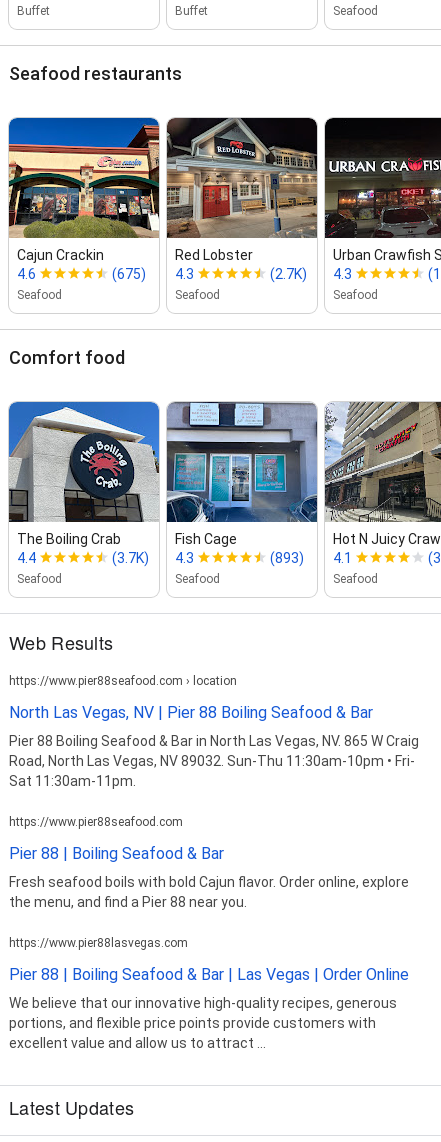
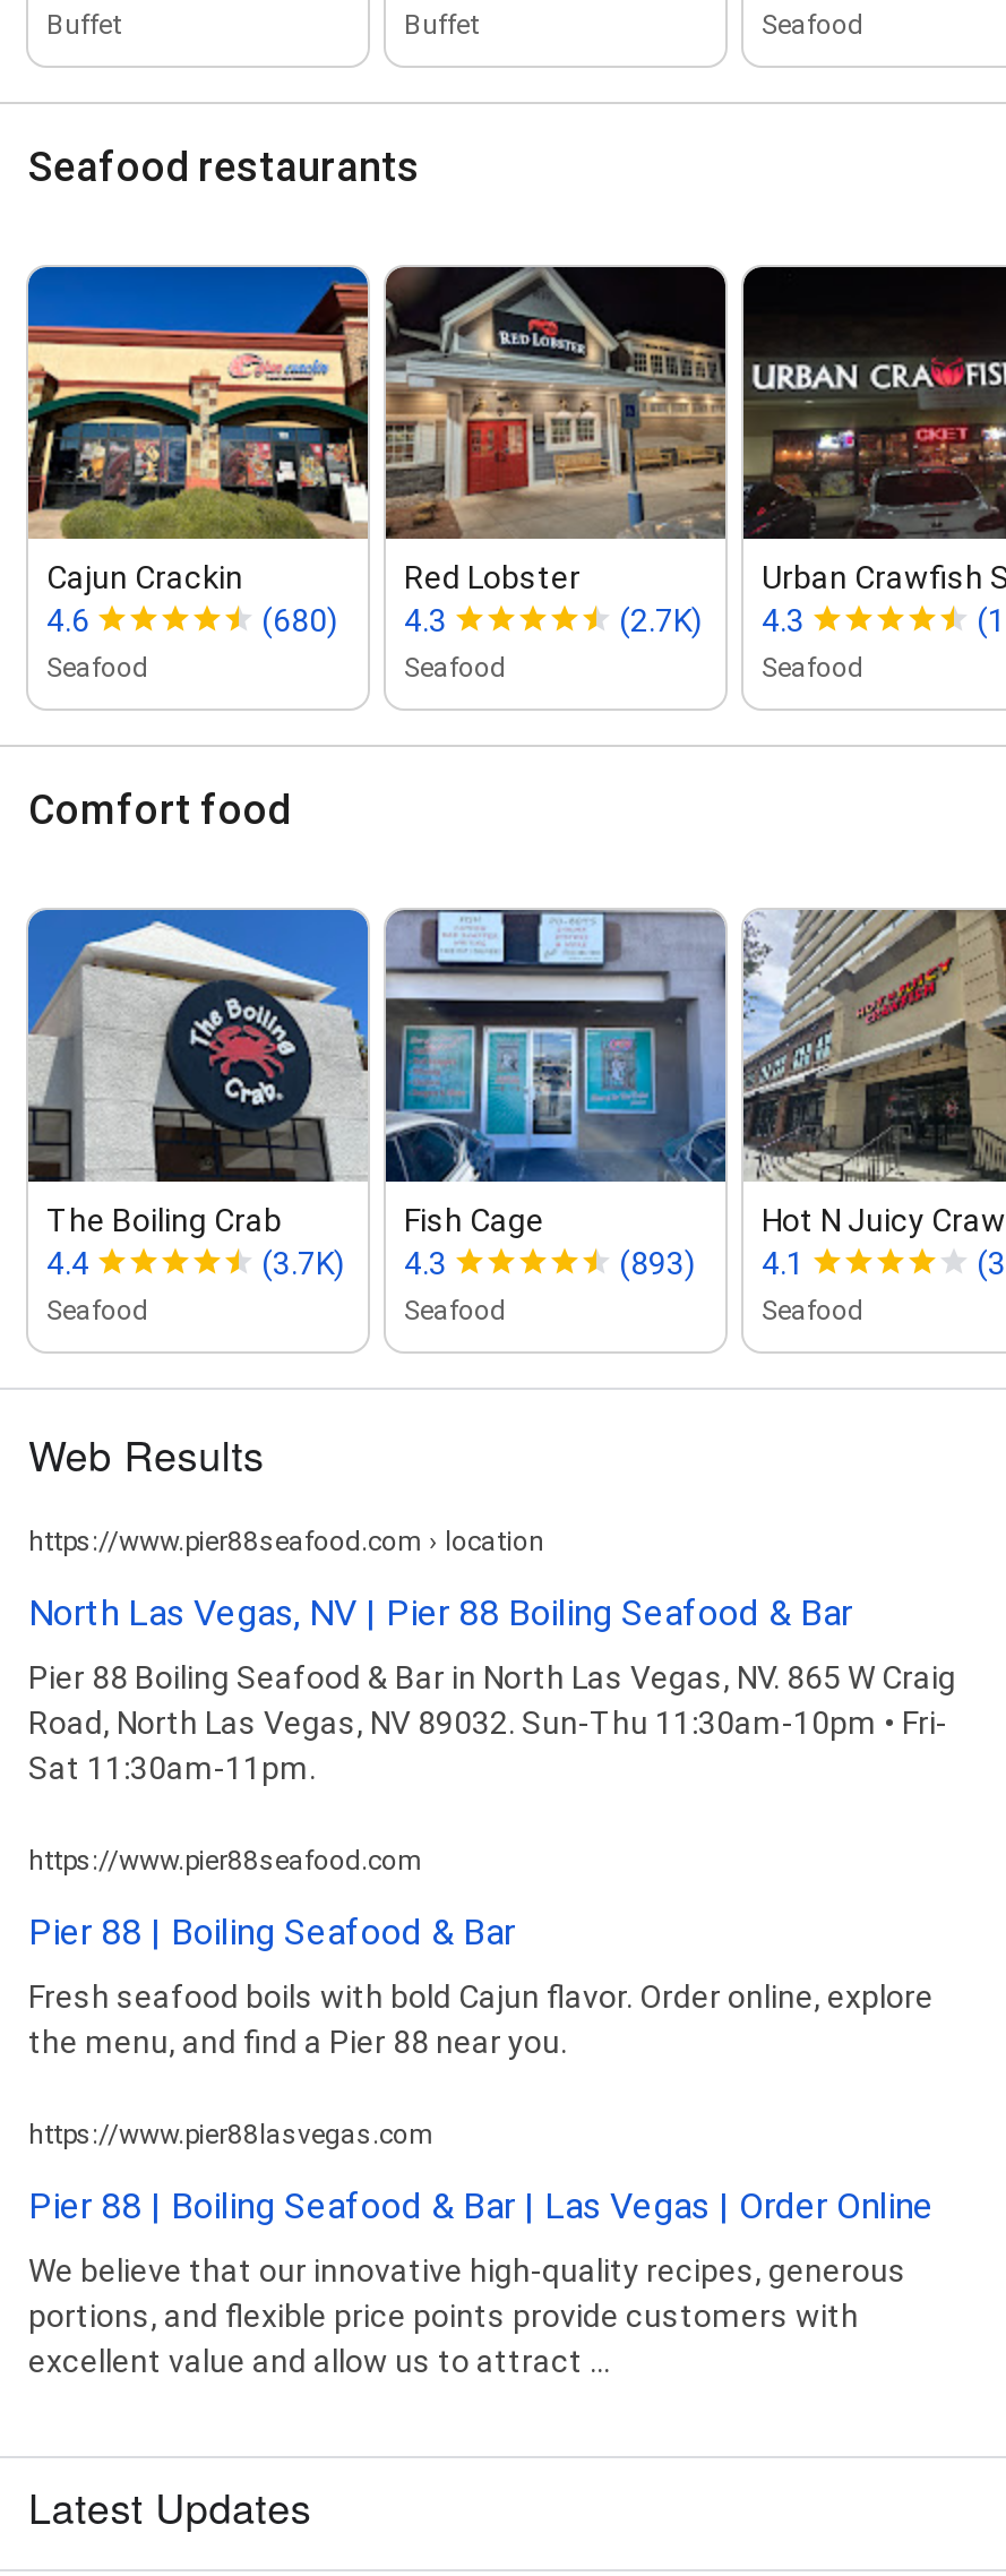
[112,266,194,282] (675) 4.3 -> [261,601,447,638] (680) 4.3

